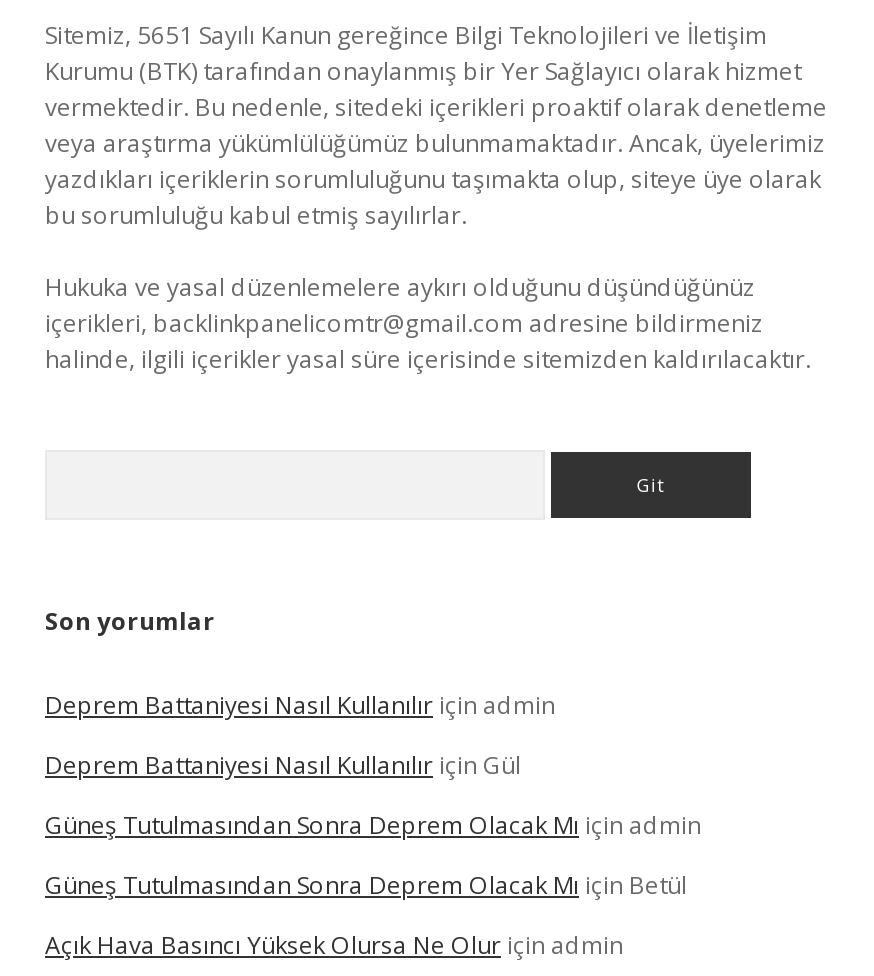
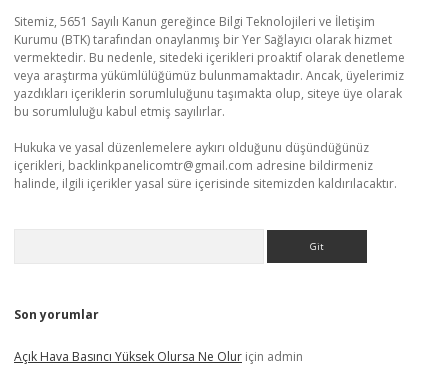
[45,688,701,902] Deprem Battaniyesi Nasıl Kullanılır için admin | Deprem Battaniyesi Nasıl Kullanılır için Gül | Güneş Tutulmasından Sonra Deprem Olacak Mı için admin | Güneş Tutulmasından Sonra Deprem Olacak Mı için Betül -> none

